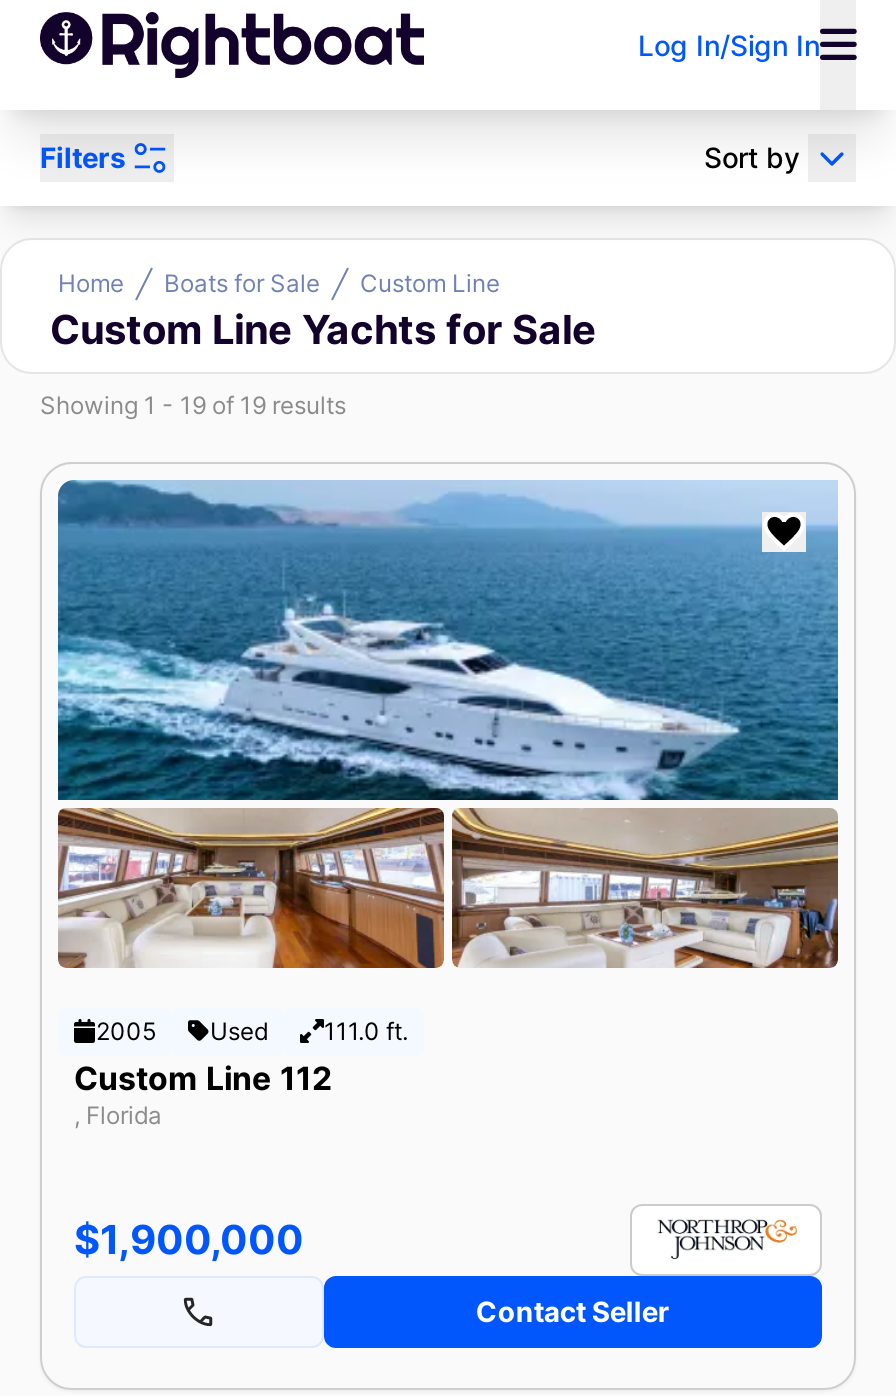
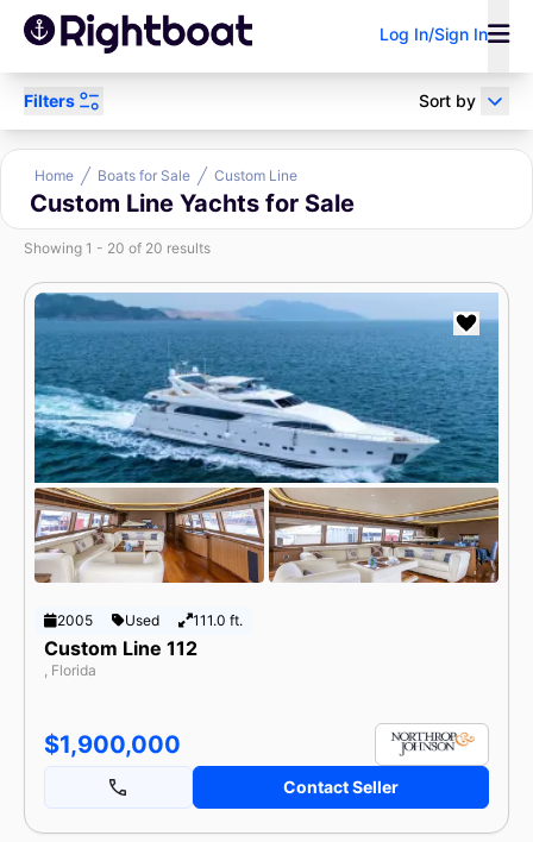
[40,390,346,420] Showing 1 - 19 of 19 results -> [24,239,211,257] Showing 1 - 20 of 20 results

